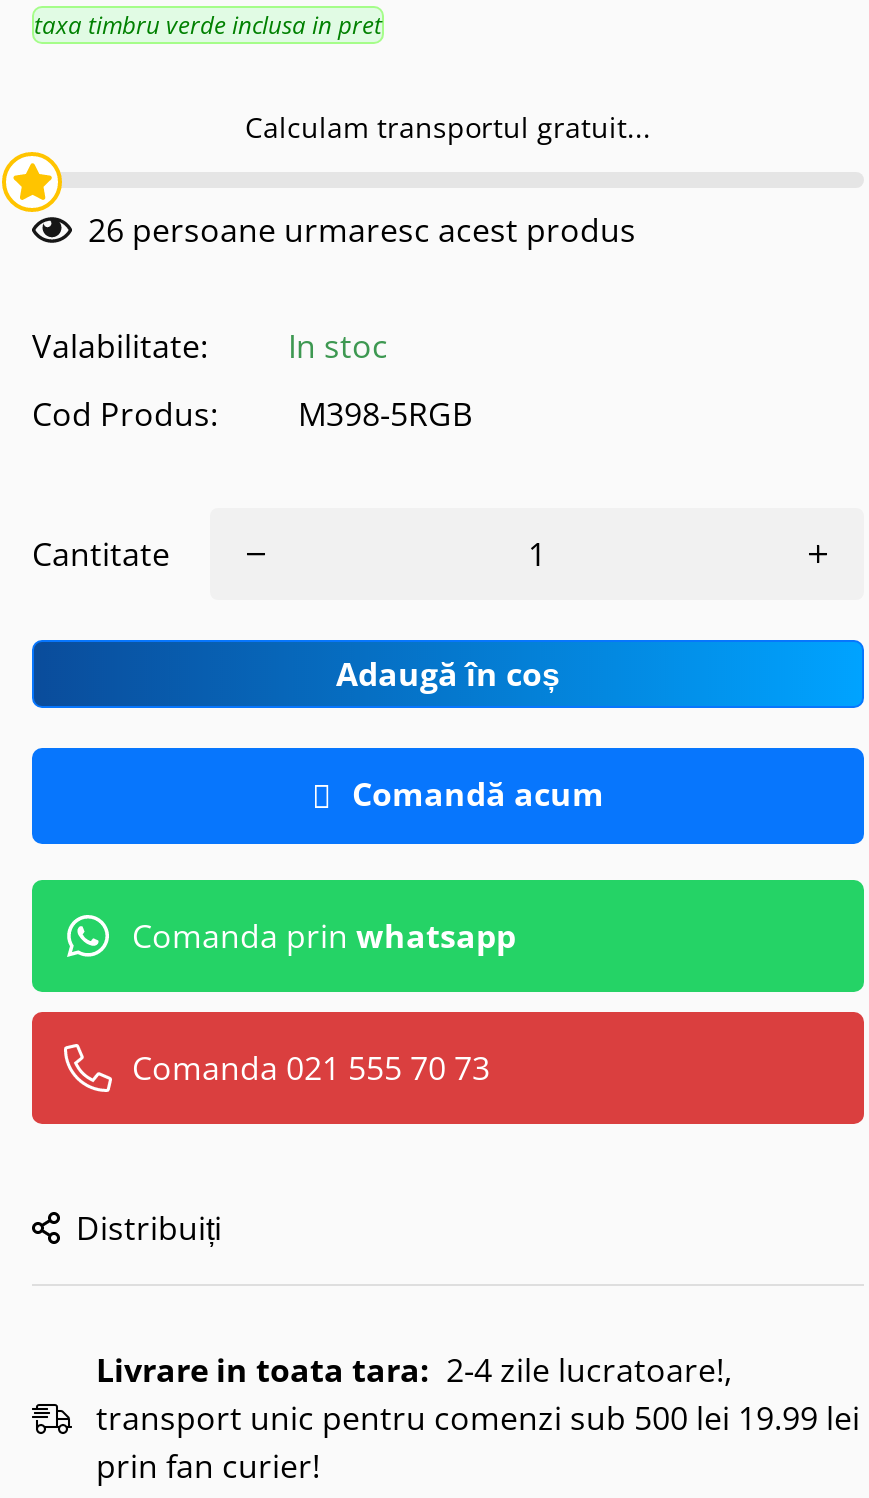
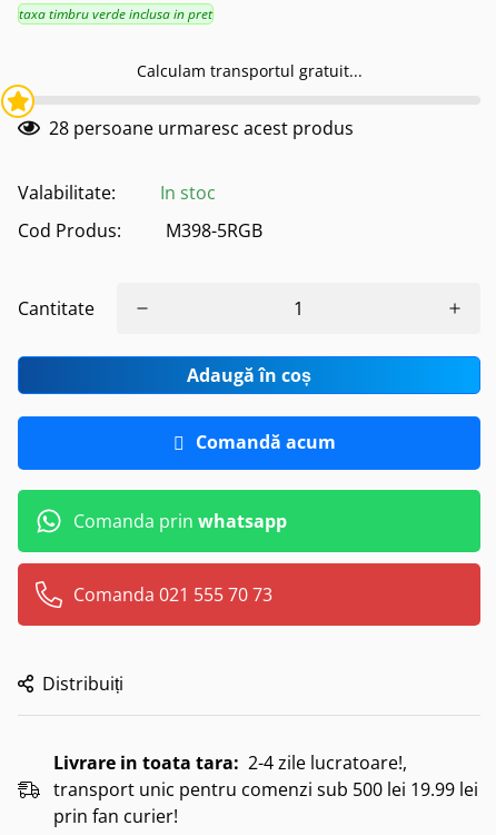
[88,208,636,252] 26 persoane urmaresc acest produs -> [49,116,354,140] 28 persoane urmaresc acest produs

